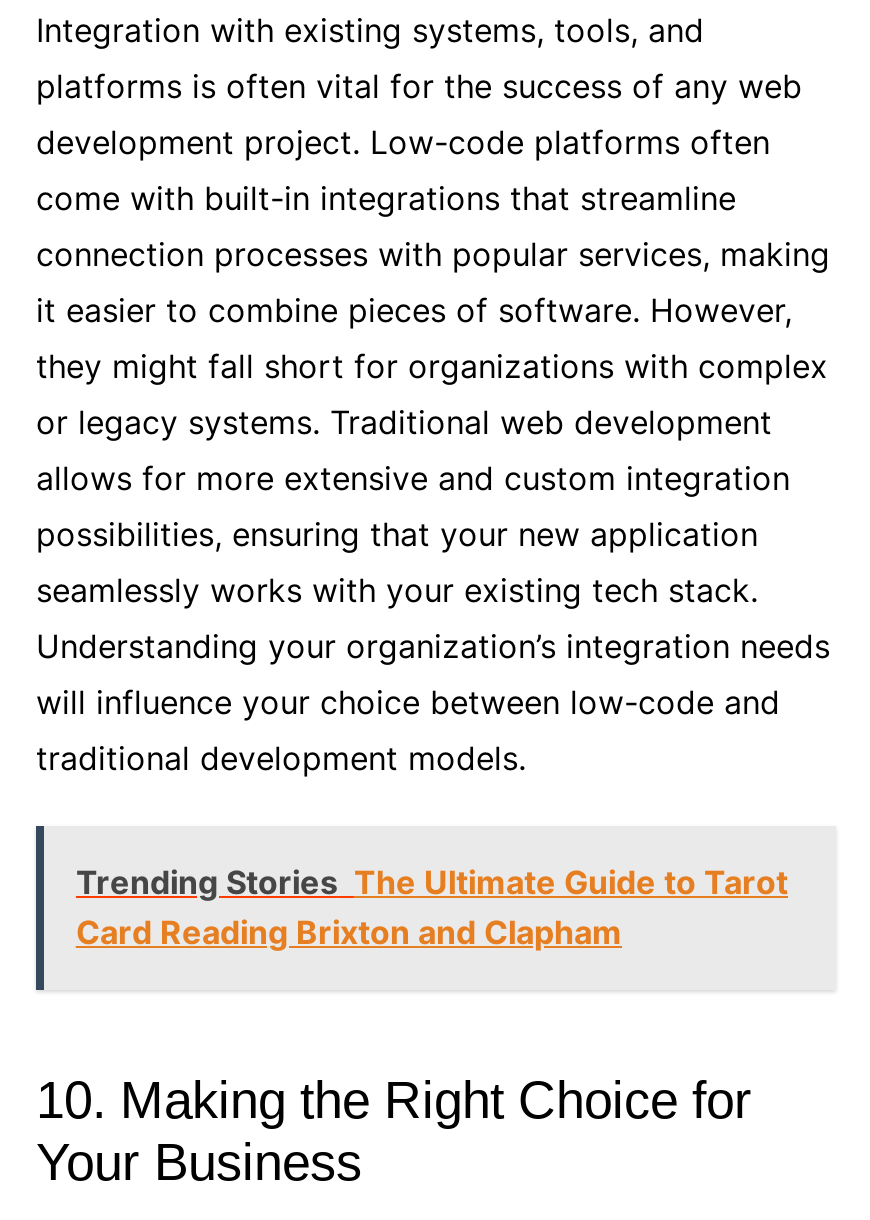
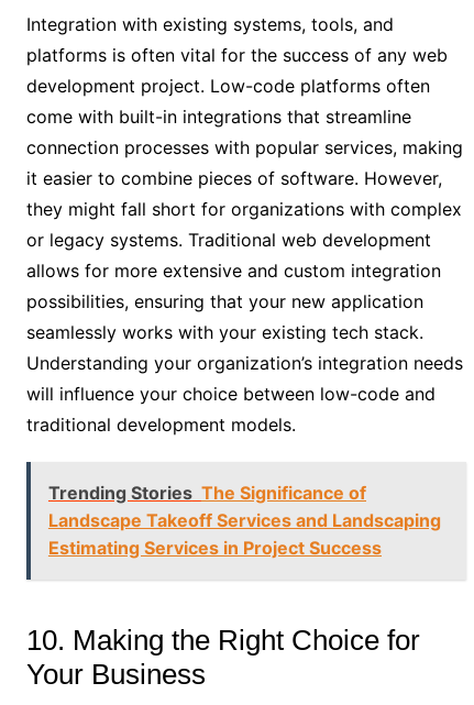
[76,862,788,952] Trending Stories The Ultimate Guide to Tarot | Card Reading Brixton and Clapham -> [48,482,441,559] Trending Stories The Significance of | Landscape Takeoff Services and Landscaping | Estimating Services in Project Success

